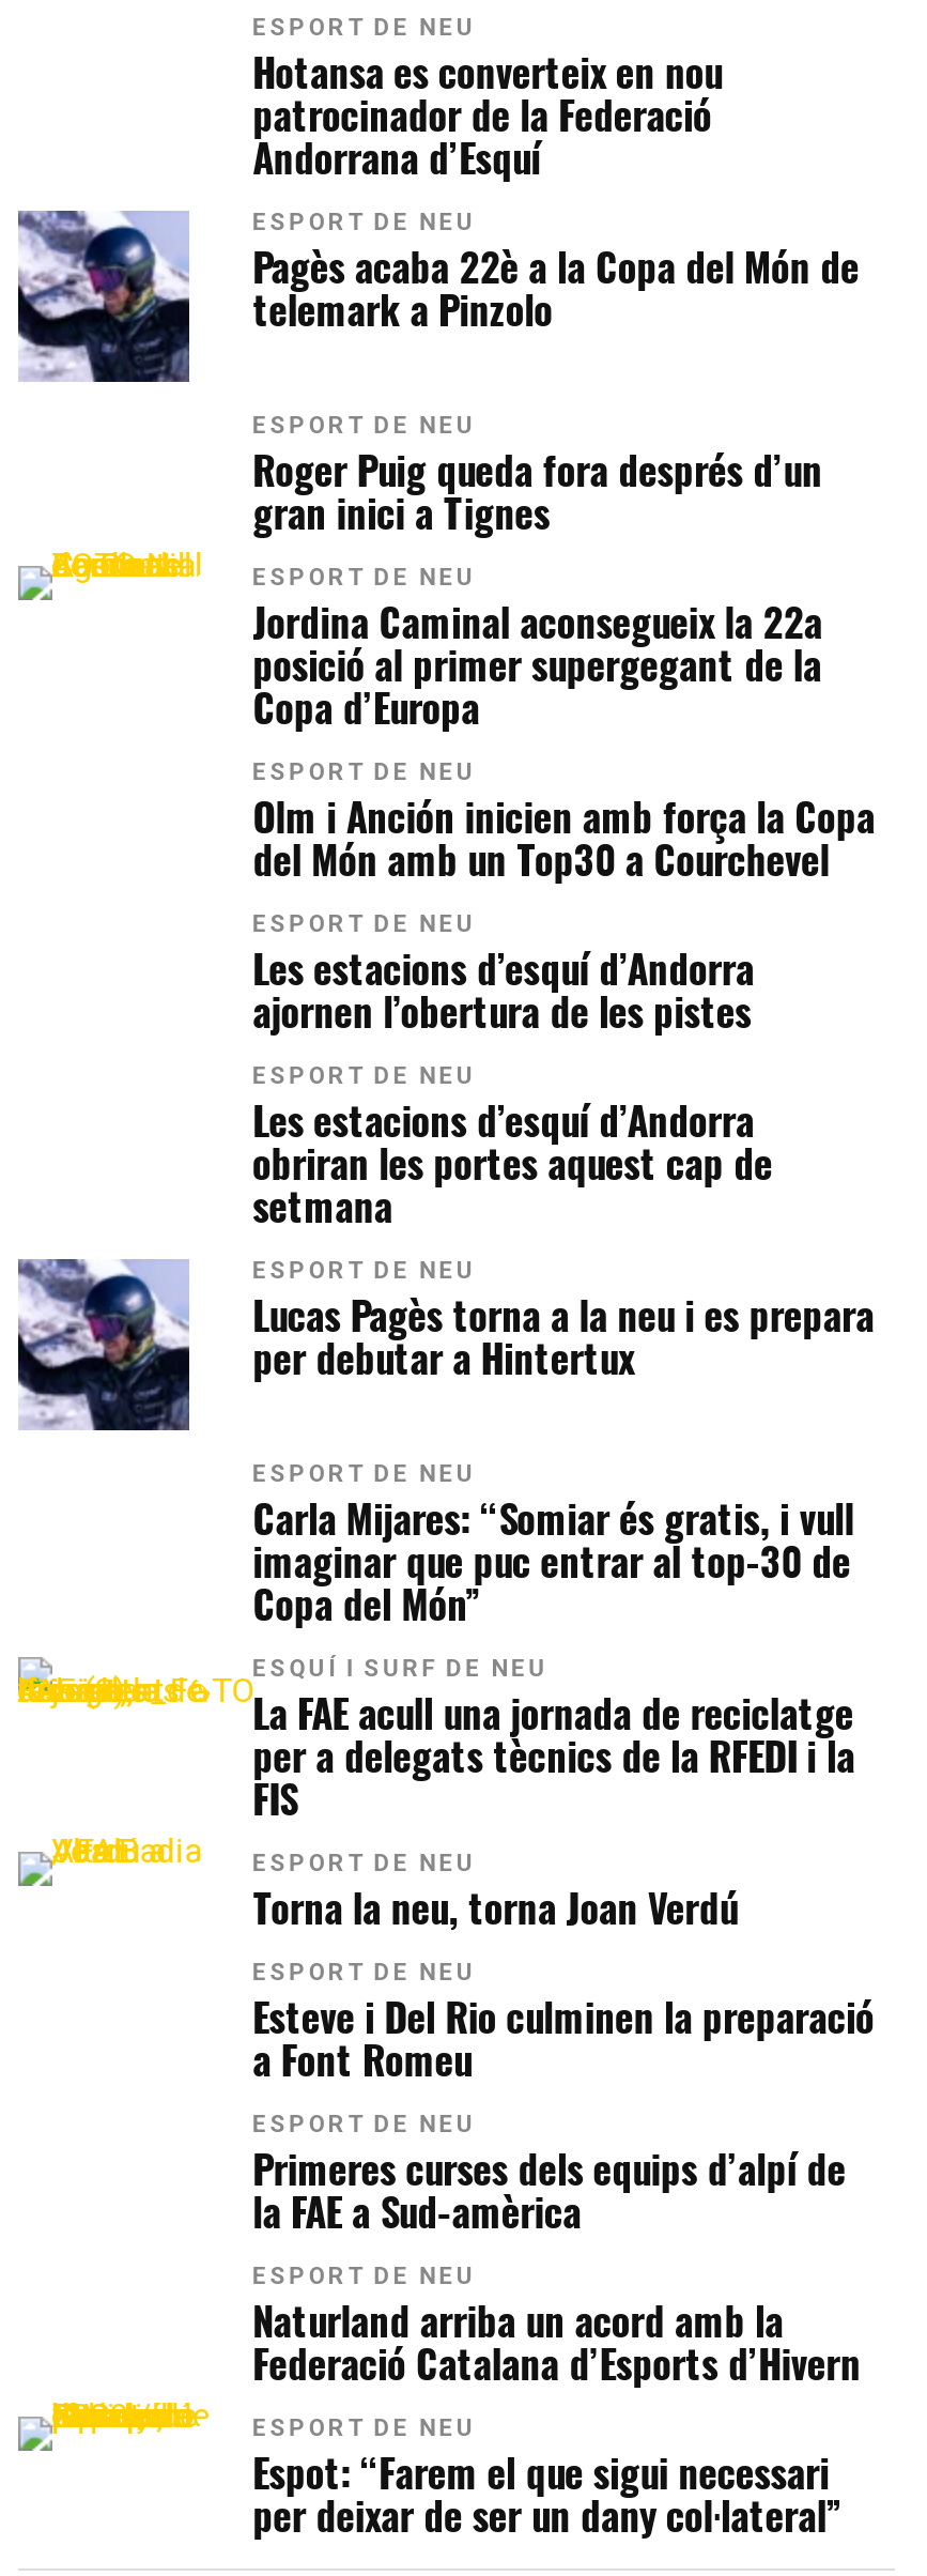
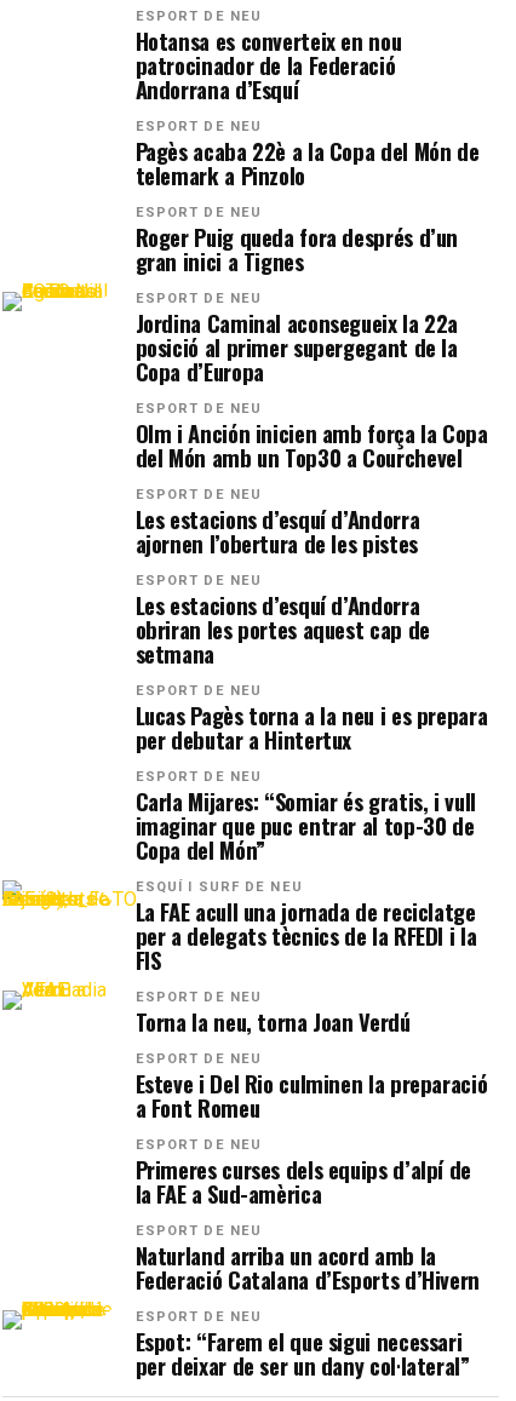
[16,209,191,384] [image] -> none
[16,1257,191,1432] [image] -> none

